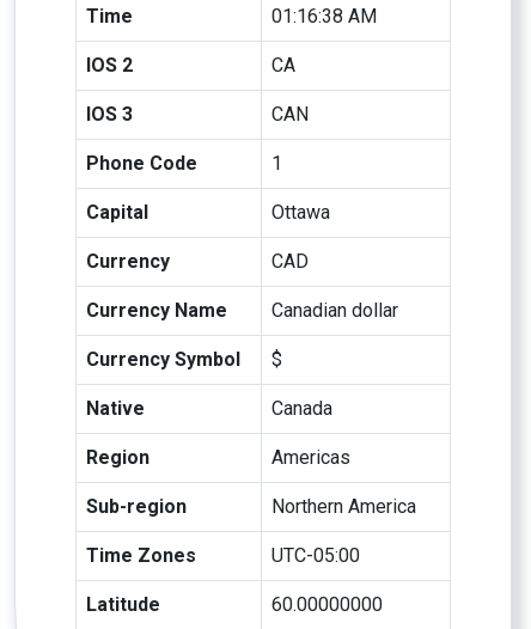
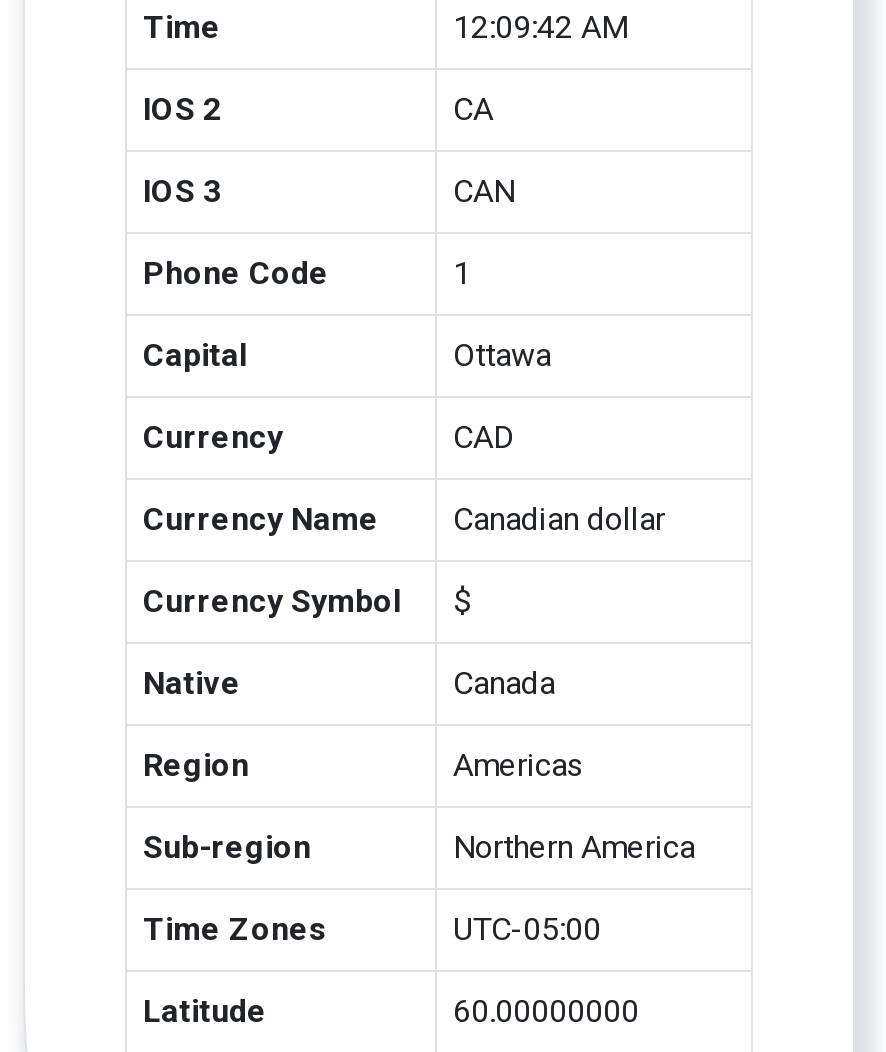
[271,5,377,28] 01:16:38 AM -> [453,8,629,46] 12:09:42 AM

